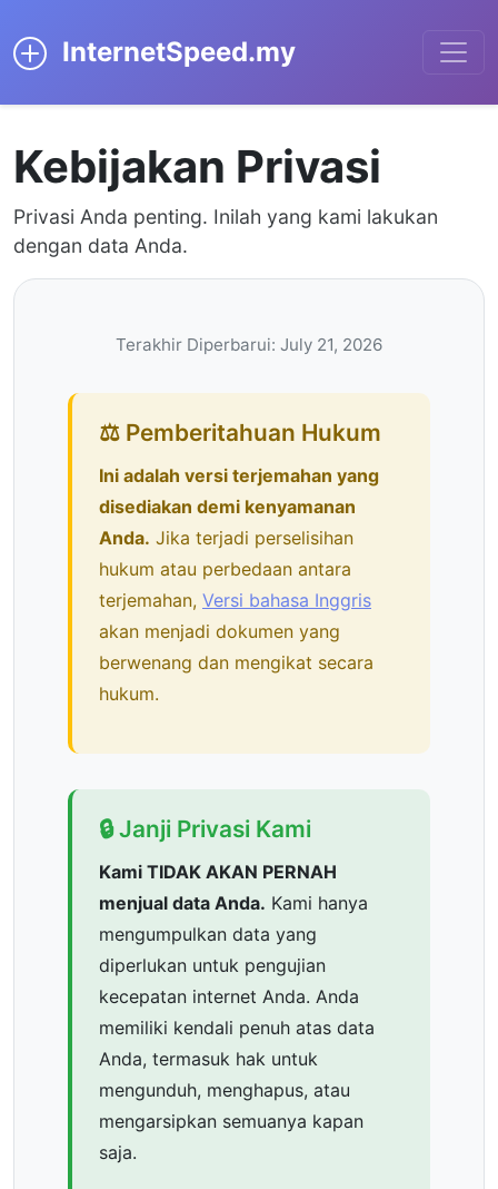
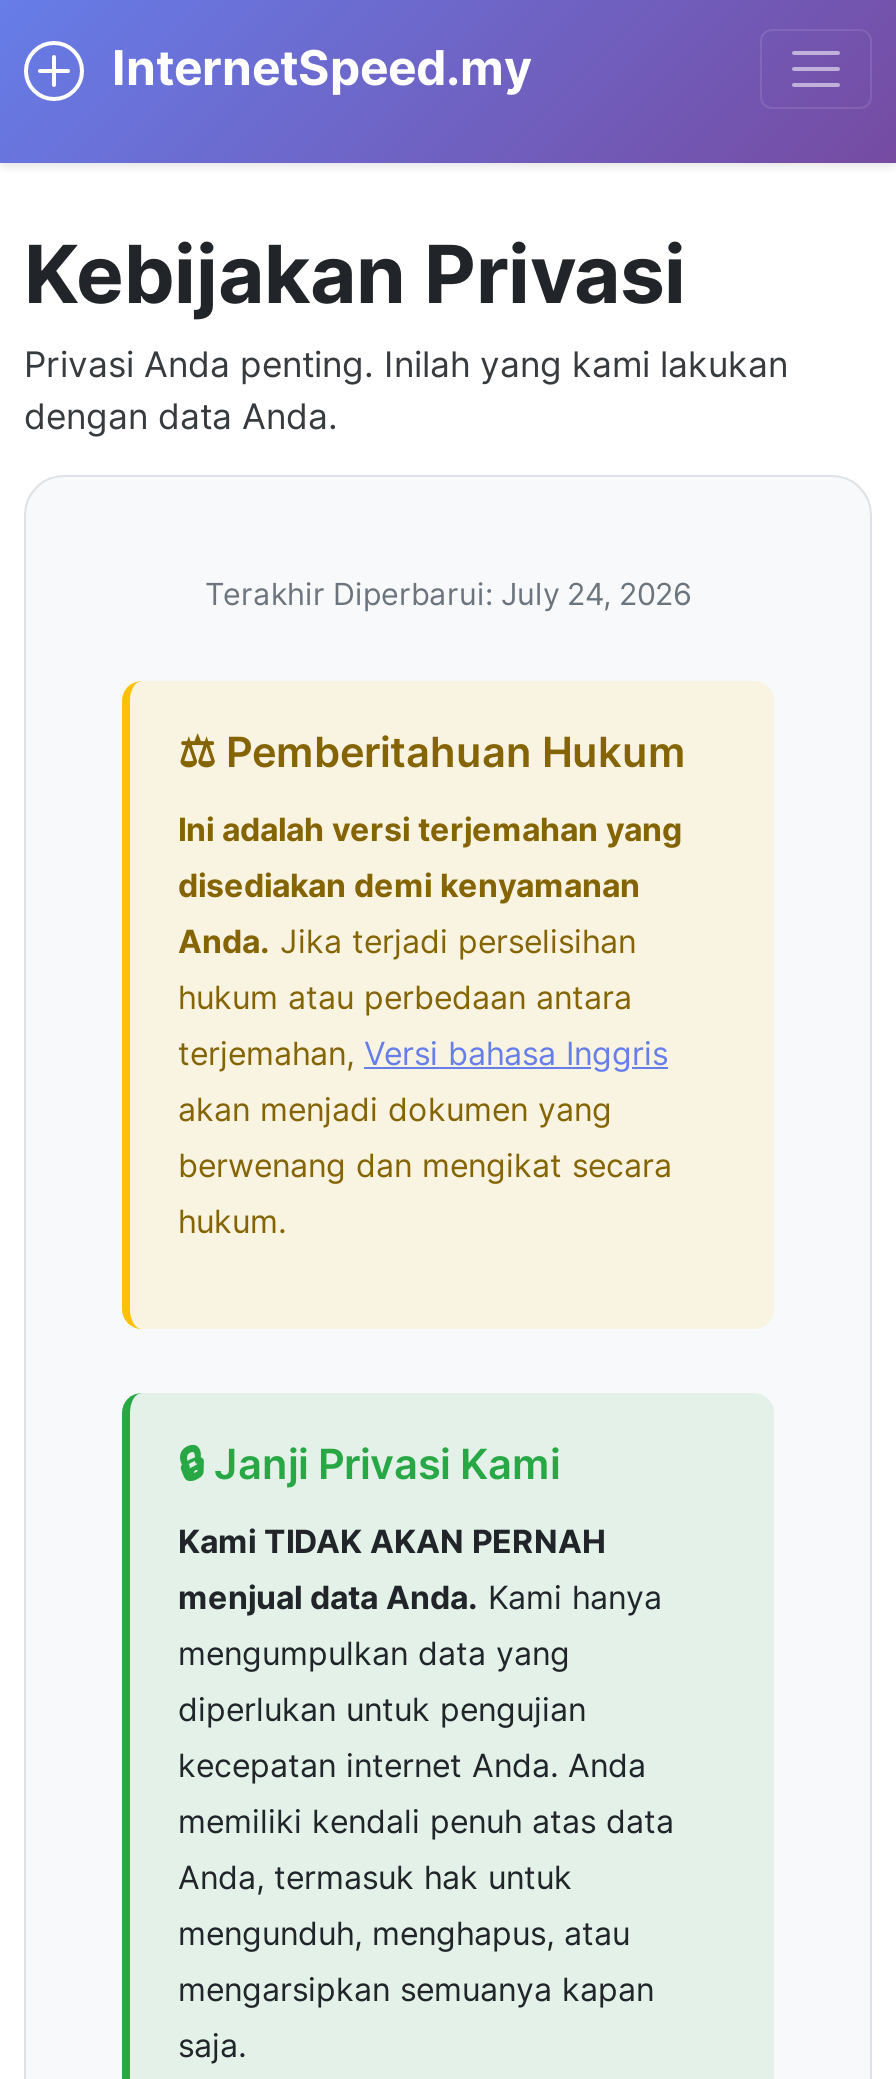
[116,334,382,355] Terakhir Diperbarui: July 21, 2026 -> [205,575,691,613] Terakhir Diperbarui: July 24, 2026

